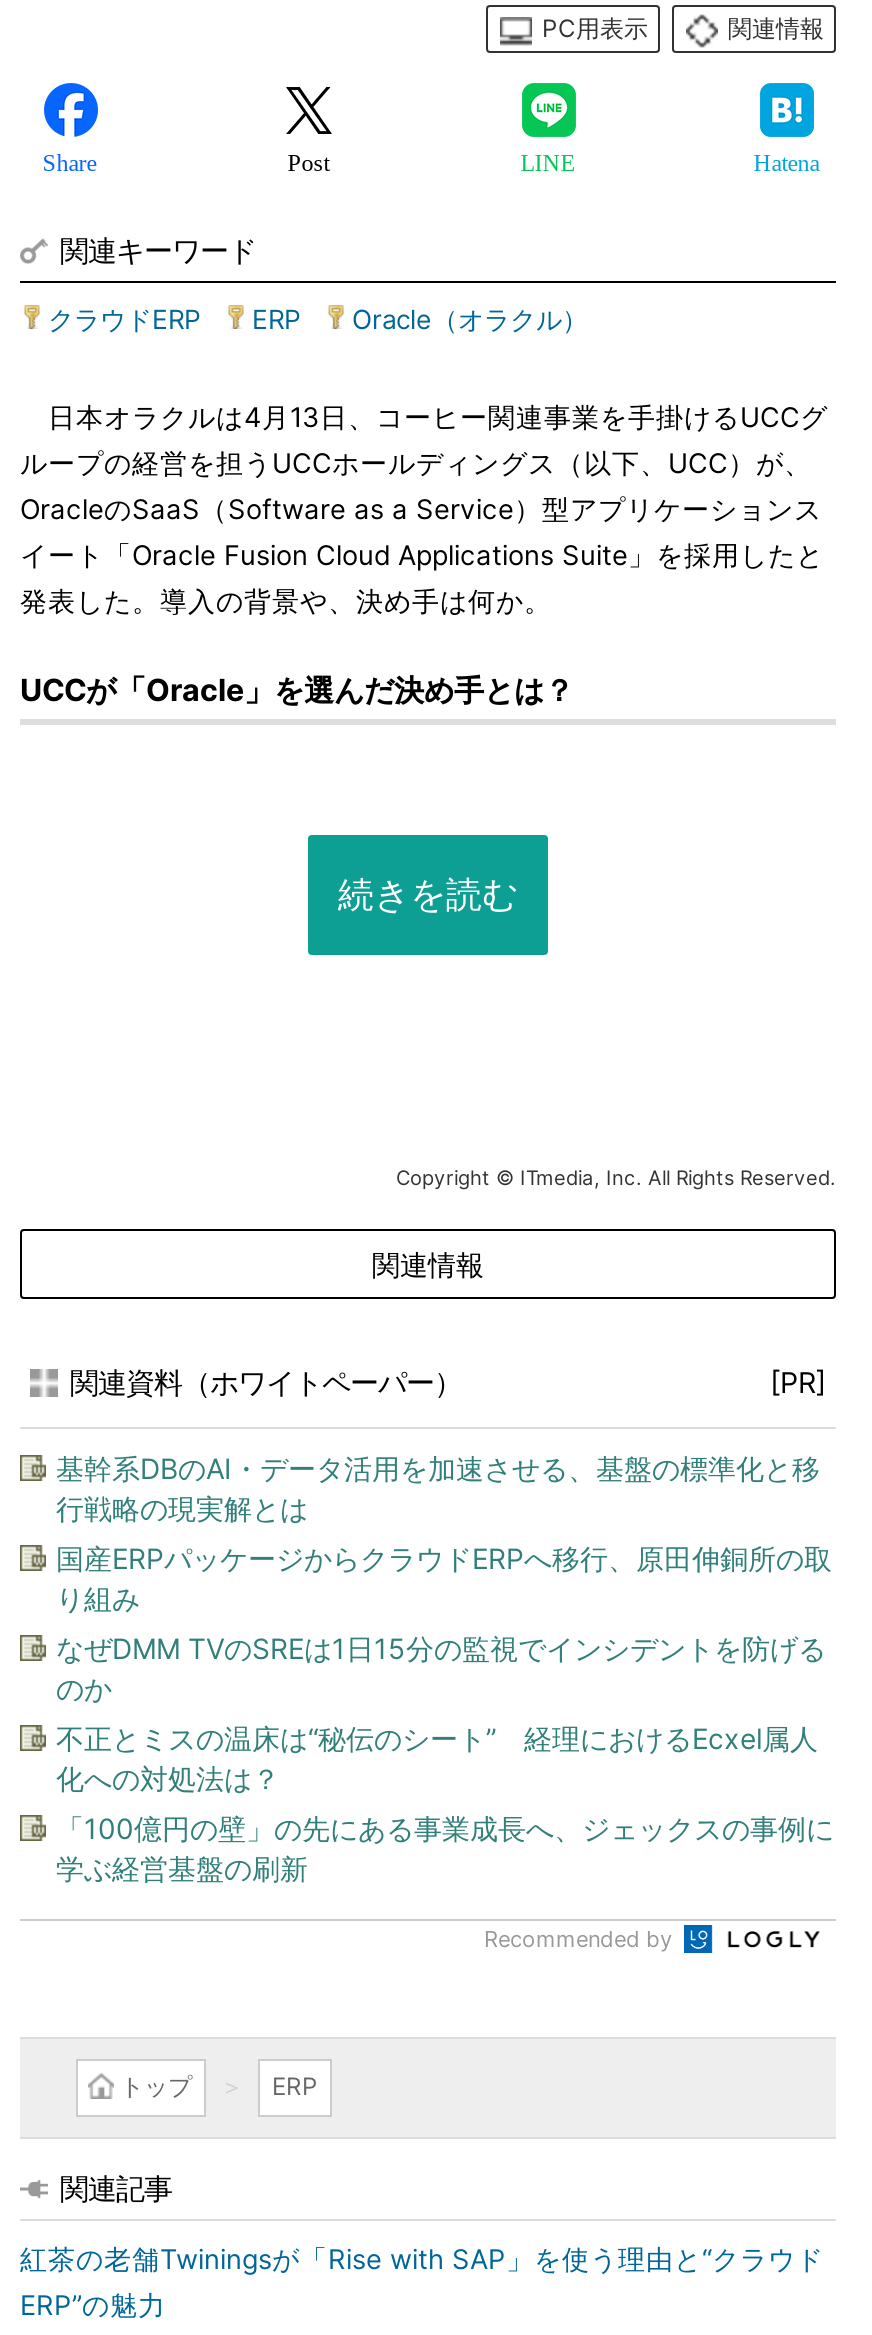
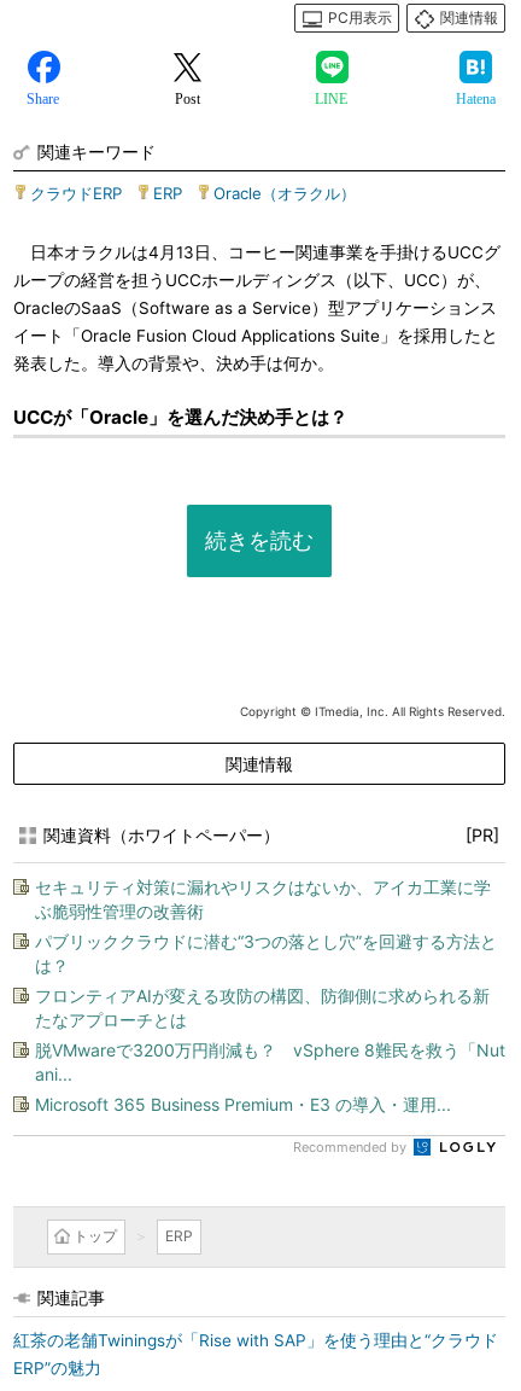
[56,1451,820,1525] 基幹系DBのAI・データ活用を加速させる、基盤の標準化と移 | 行戦略の現実解とは -> [35,877,491,921] セキュリティ対策に漏れやリスクはないか、アイカ工業に学 | ぶ脆弱性管理の改善術
[56,1541,832,1615] 国産ERPパッケージからクラウドERPへ移行、原田伸銅所の取 | り組み -> [35,931,497,976] パブリッククラウドに潜む“3つの落とし穴”を回避する方法と | は？
[56,1631,826,1705] なぜDMM TVのSREは1日15分の監視でインシデントを防げる | のか -> [35,985,490,1030] フロンティアAIが変える攻防の構図、防御側に求められる新 | たなアプローチとは
[56,1721,818,1795] 不正とミスの温床は“秘伝のシート” 経理におけるEcxel属人 | 化への対処法は？ -> [35,1040,505,1084] 脱VMwareで3200万円削減も？ vSphere 8難民を救う「Nut | ani...
[56,1811,834,1885] 「100億円の壁」の先にある事業成長へ、ジェックスの事例に | 学ぶ経営基盤の刷新 -> [35,1094,451,1114] Microsoft 365 Business Premium・E3 の導入・運用...

